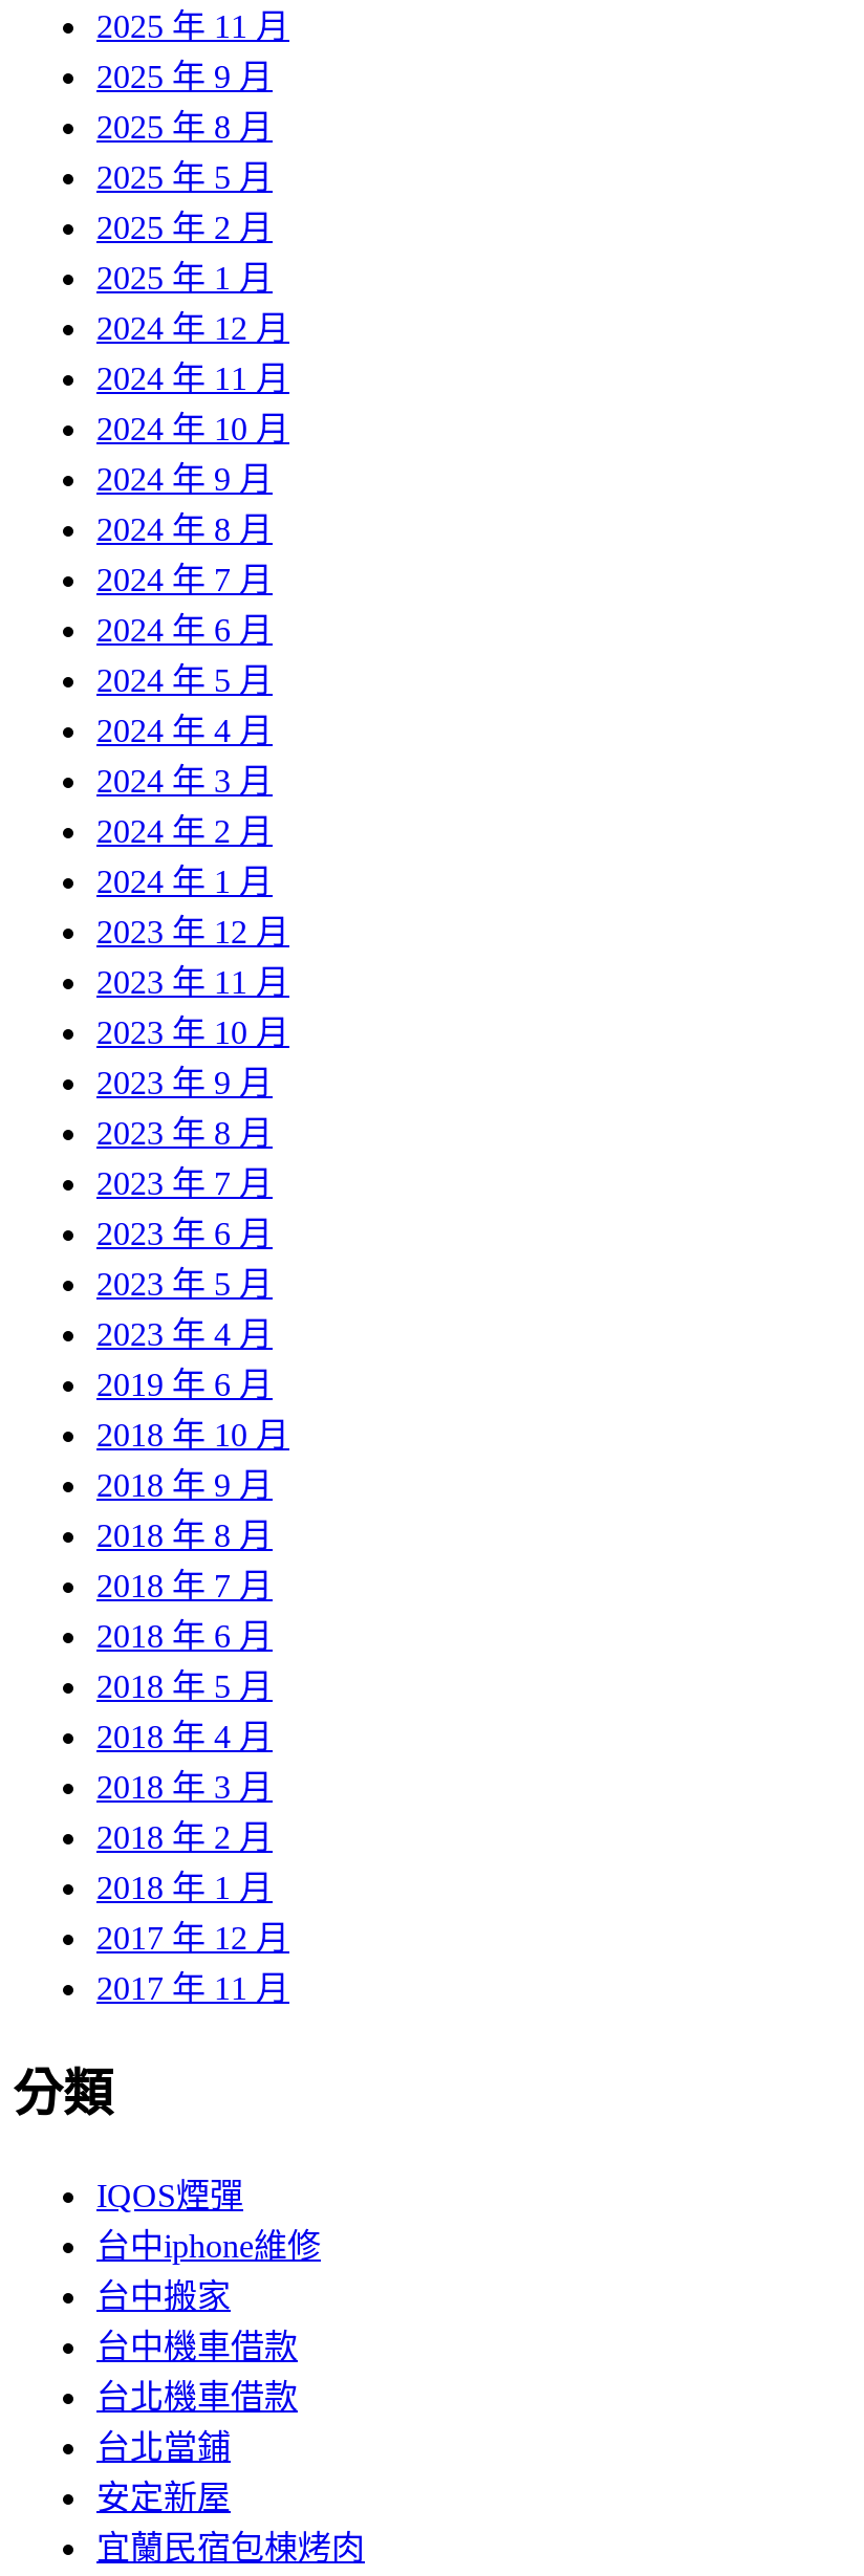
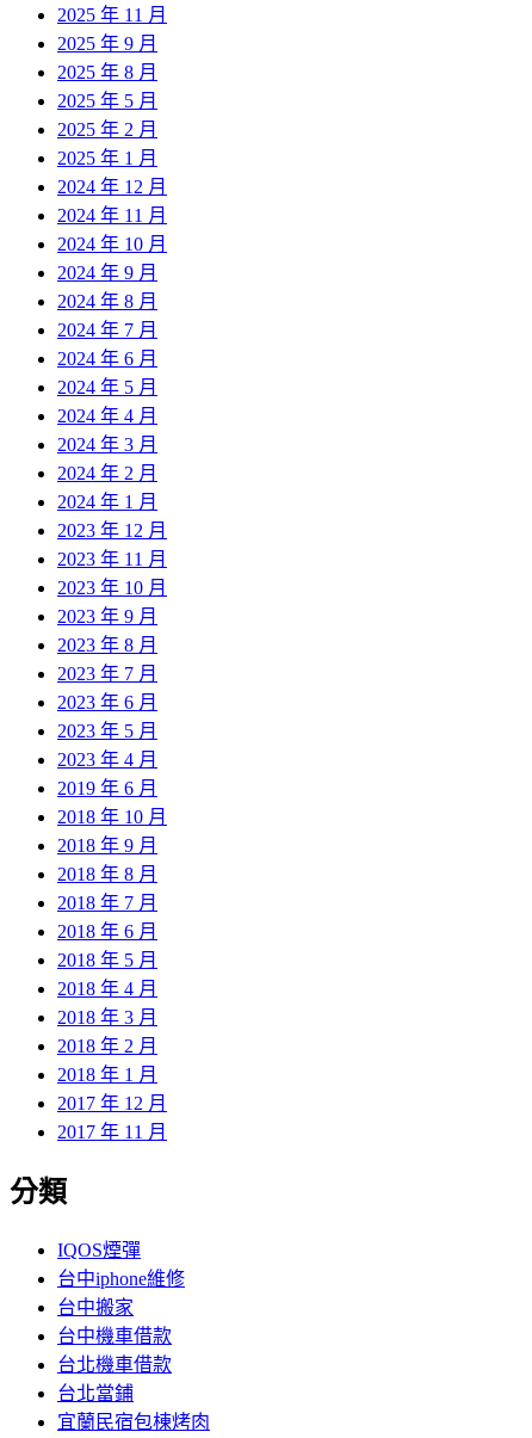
[96,2480,231,2515] 安定新屋 -> none

